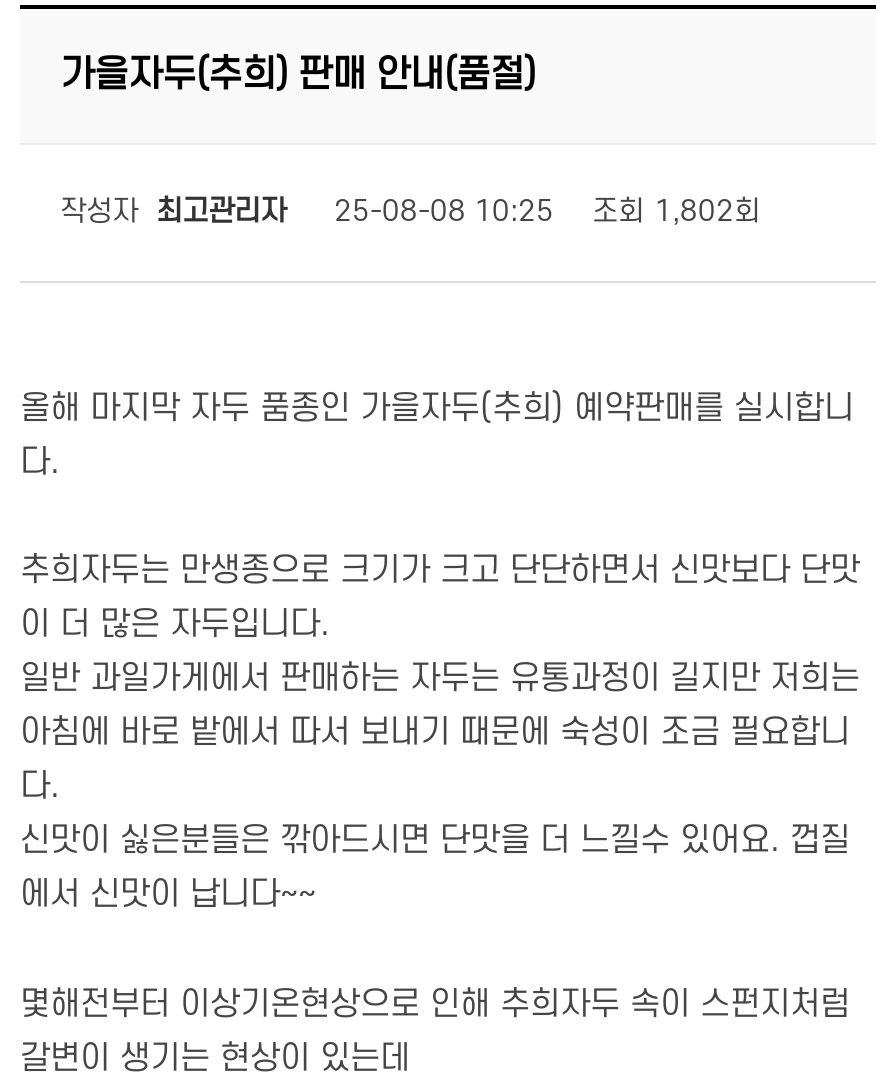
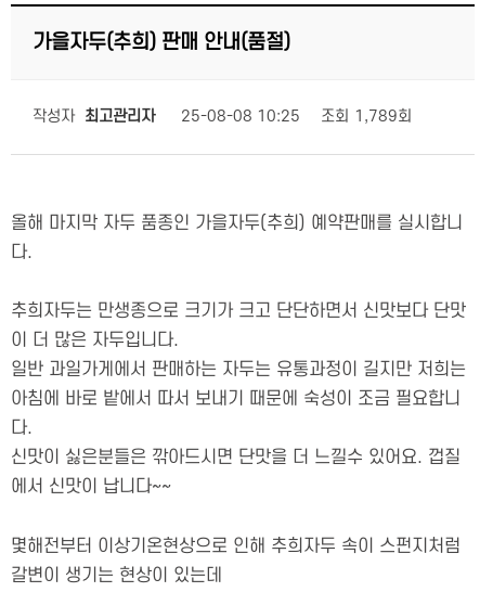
[60,195,760,229] 작성자 최고관리자 25-08-08 10:25 조회 1,802회 -> [33,107,412,126] 작성자 최고관리자 25-08-08 10:25 조회 1,789회

